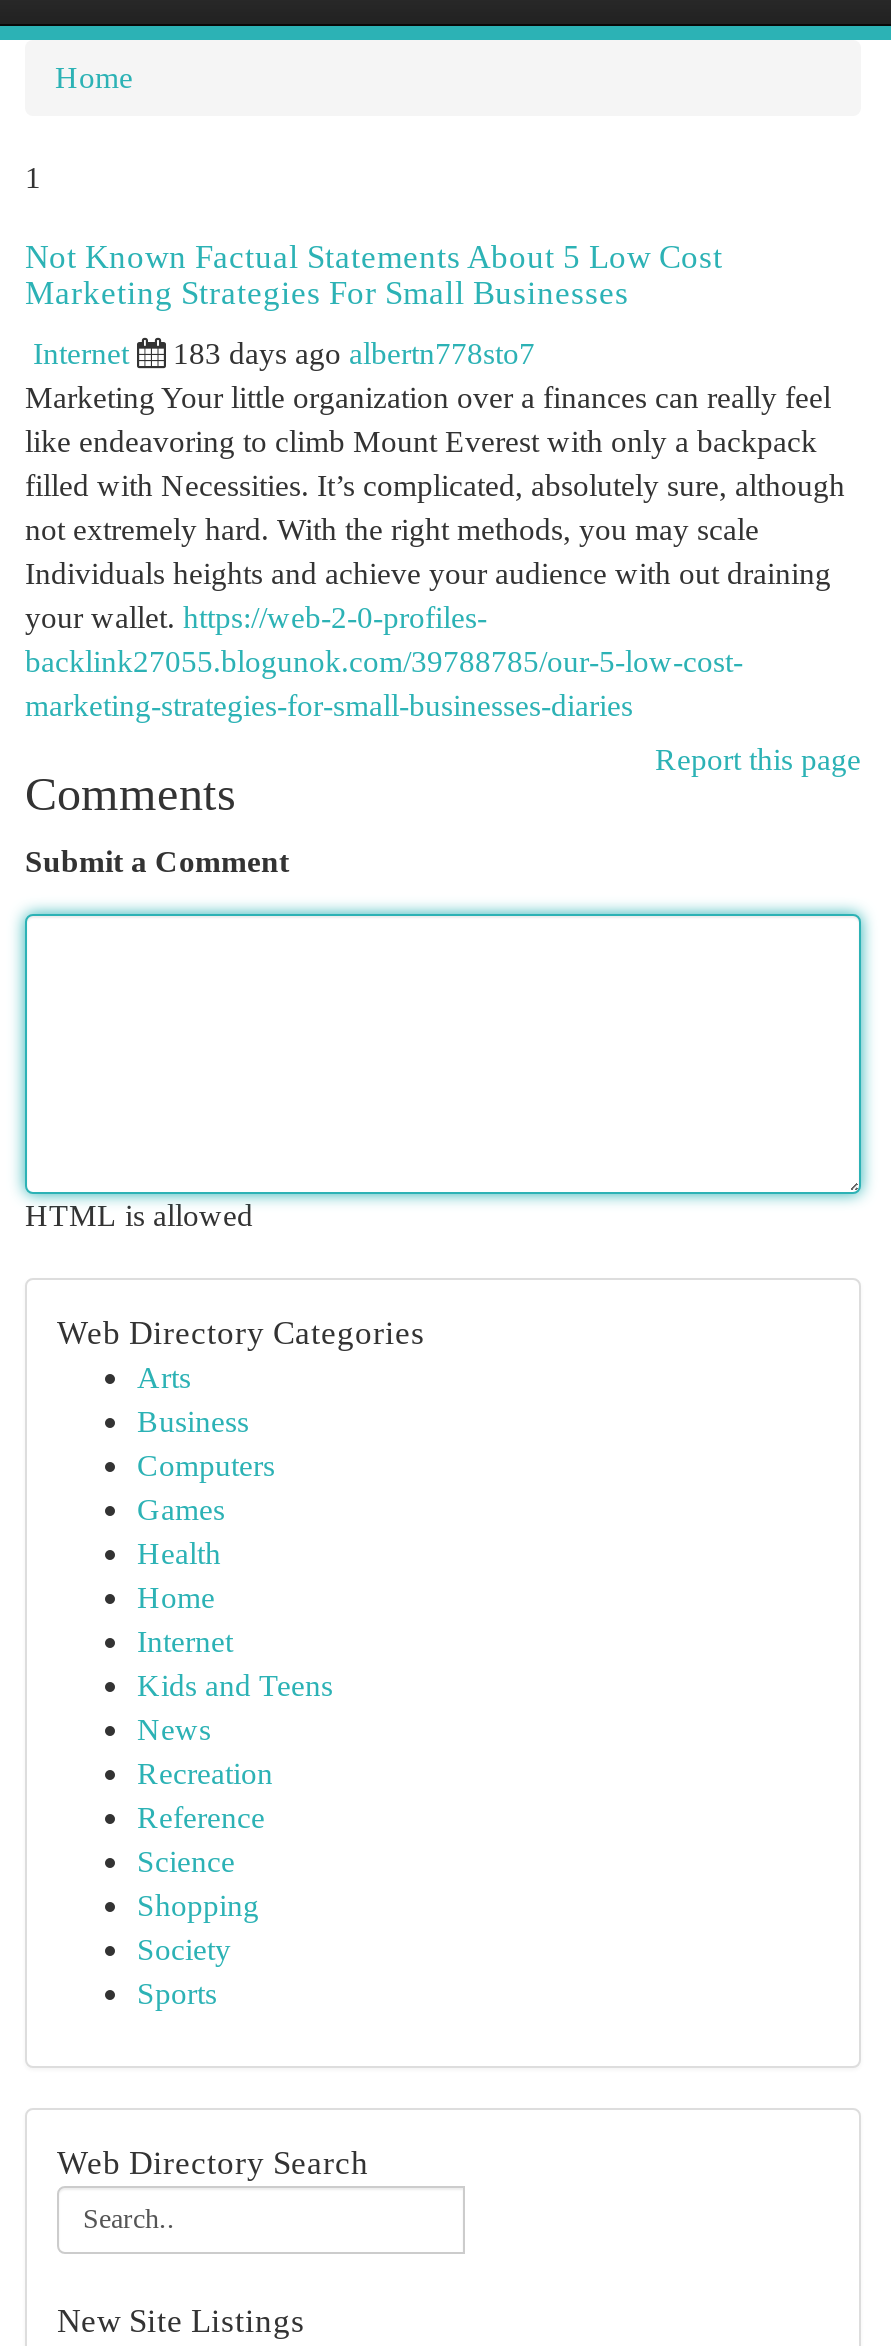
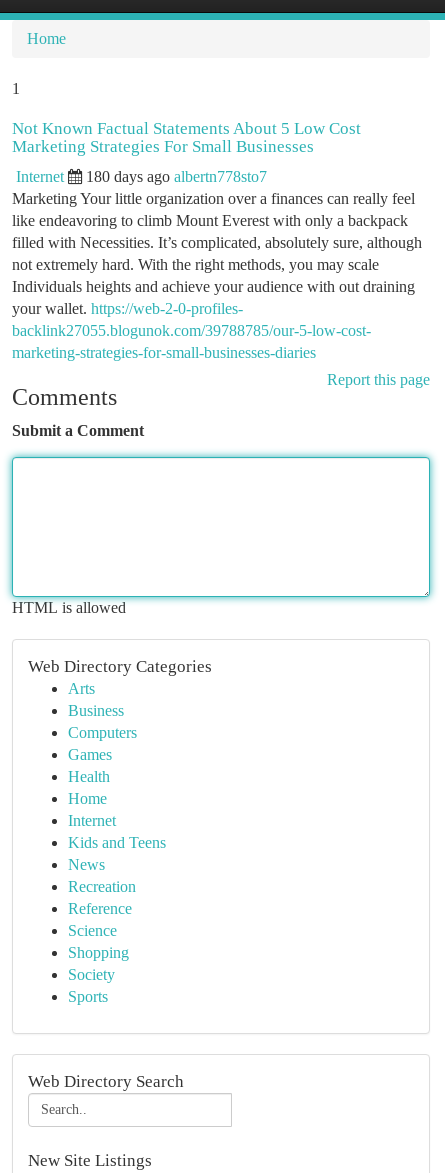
[173,336,535,370] 183 days ago albertn778sto7 -> [86,168,267,185] 180 days ago albertn778sto7

